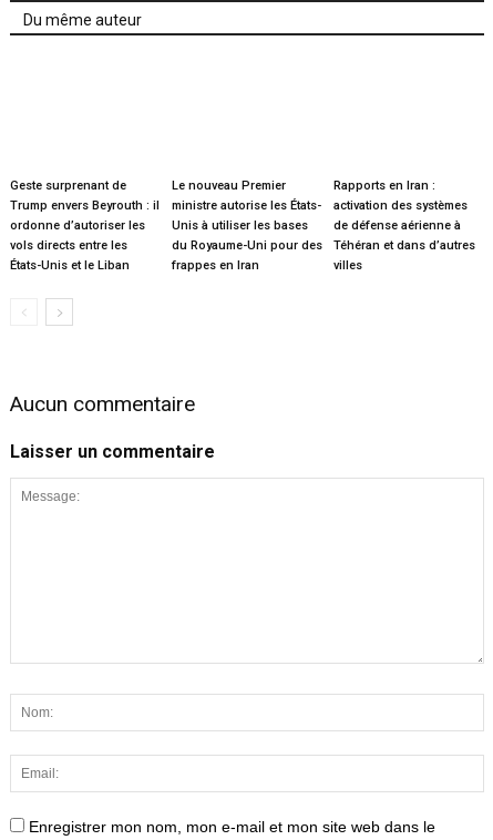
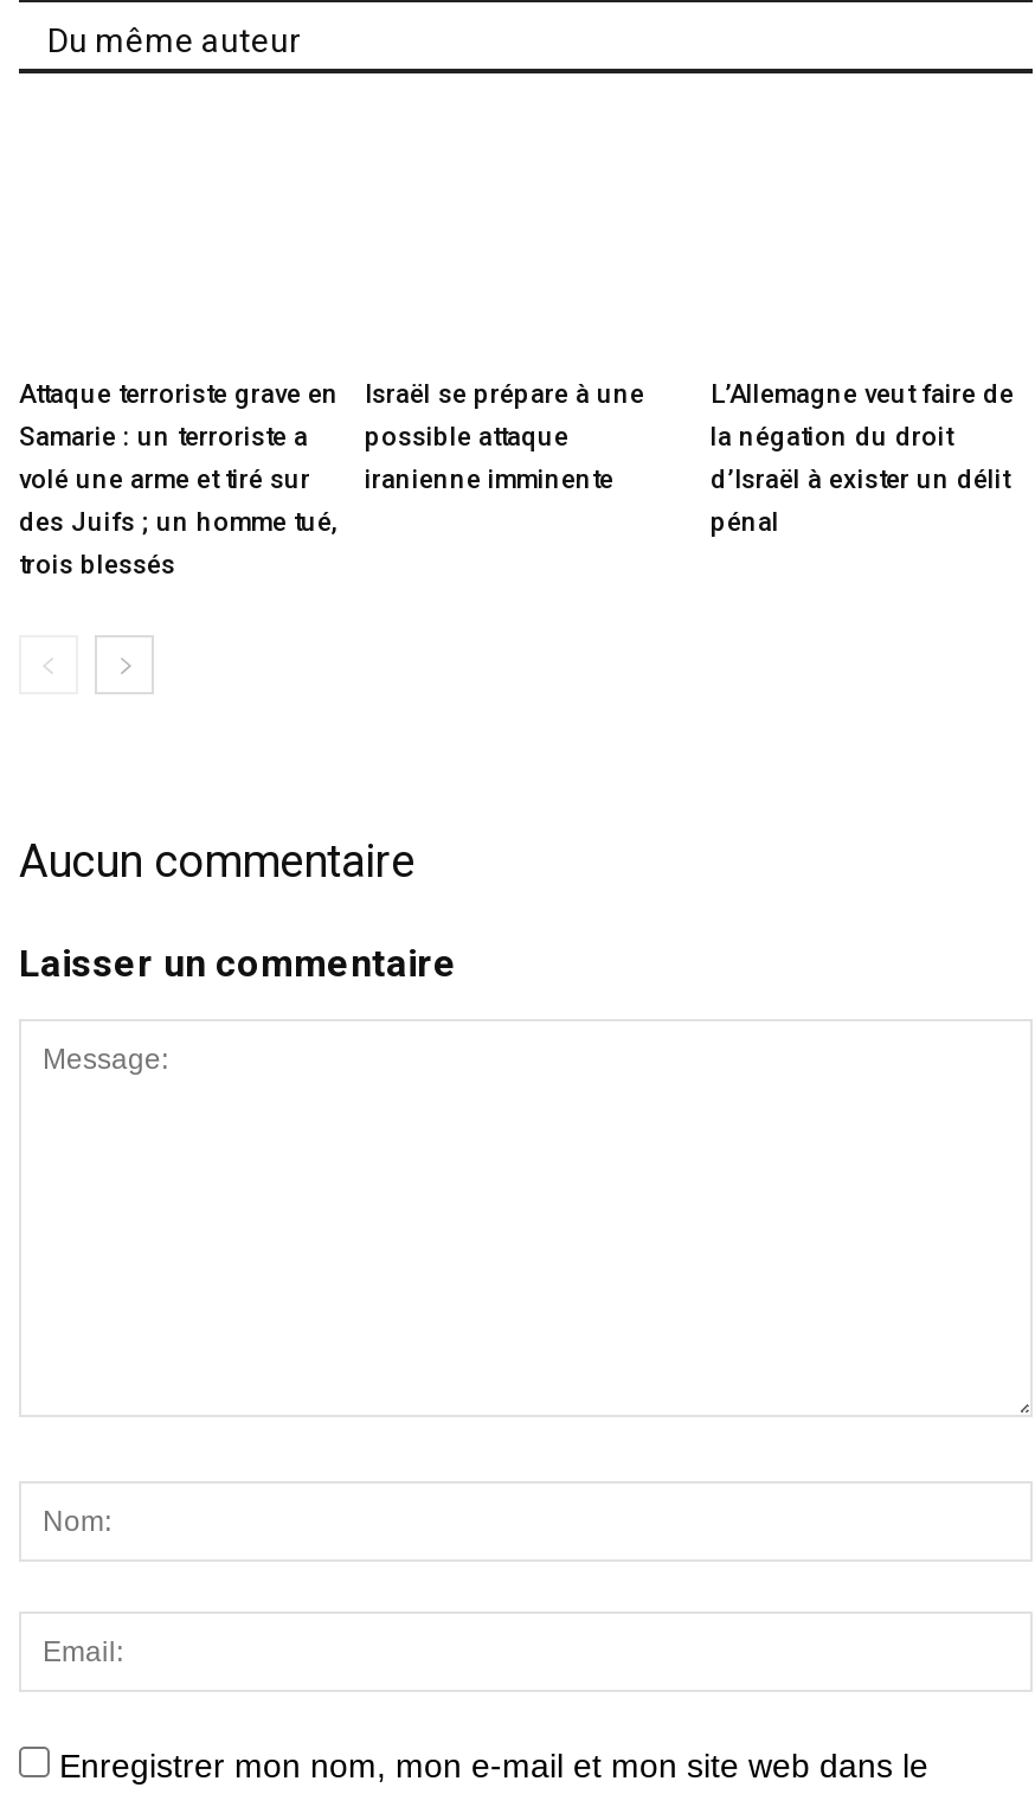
[10,179,160,273] Geste surprenant de | Trump envers Beyrouth : il | ordonne d’autoriser les | vols directs entre les | États-Unis et le Liban -> [19,380,339,581] Attaque terroriste grave en | Samarie : un terroriste a | volé une arme et tiré sur | des Juifs ; un homme tué, | trois blessés
[172,179,322,273] Le nouveau Premier | ministre autorise les États- | Unis à utiliser les bases | du Royaume-Uni pour des | frappes en Iran -> [365,380,644,496] Israël se prépare à une | possible attaque | iranienne imminente
[333,179,475,273] Rapports en Iran : | activation des systèmes | de défense aérienne à | Téhéran et dans d’autres | villes -> [711,380,1014,538] L’Allemagne veut faire de | la négation du droit | d’Israël à exister un délit | pénal

